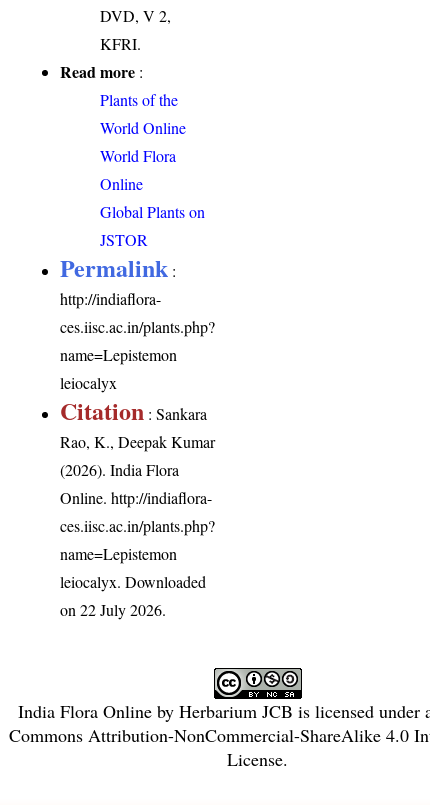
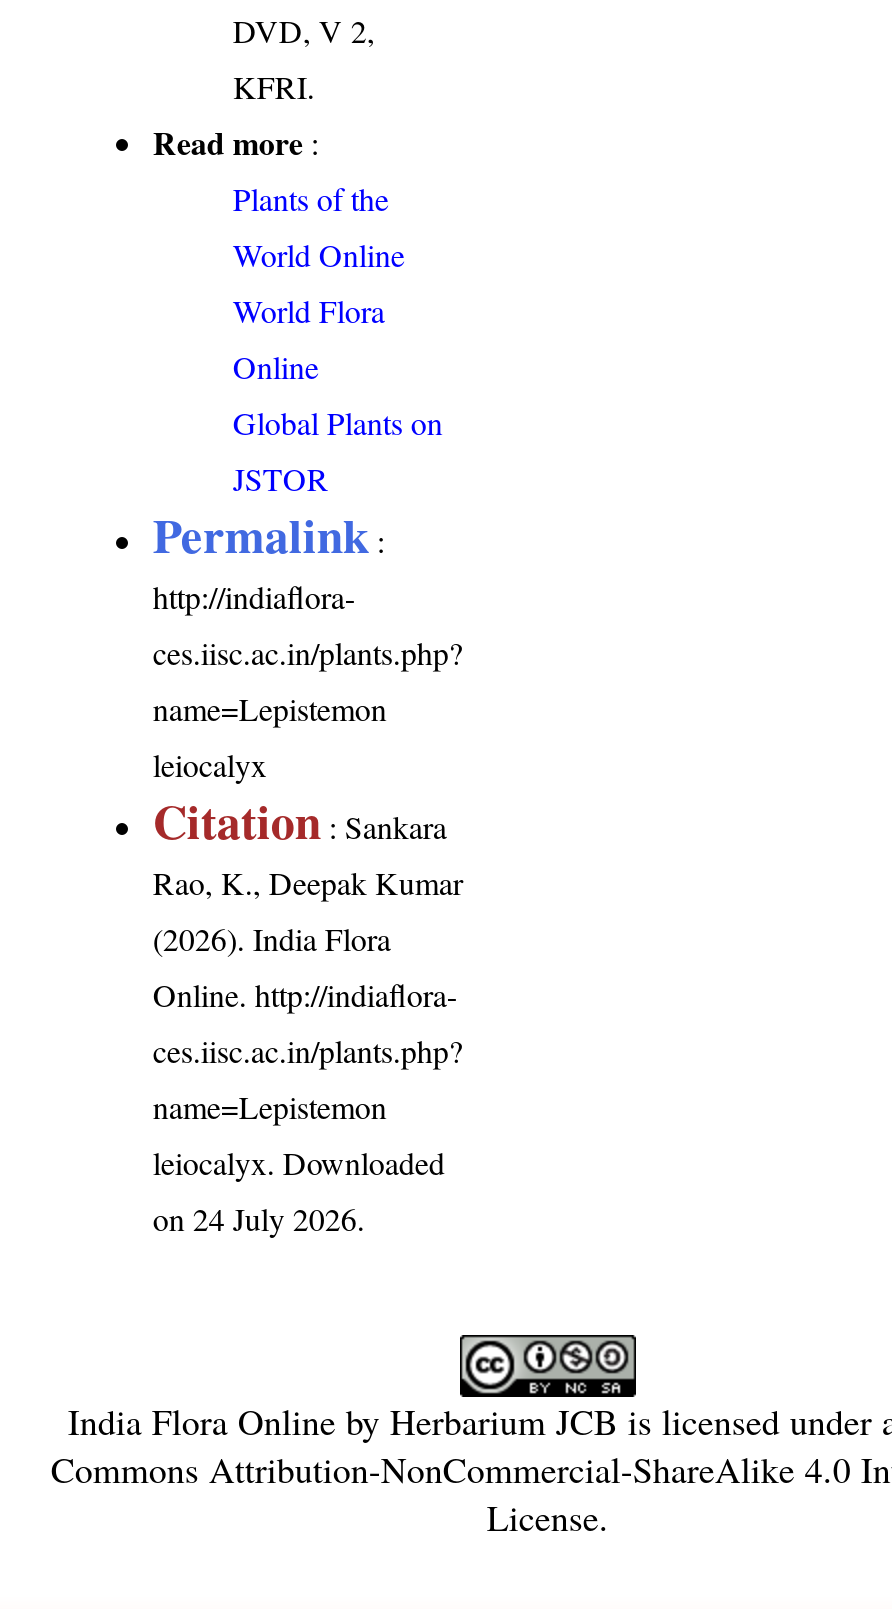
[60,599,166,620] on 22 July 2026. -> [153,1197,365,1239] on 24 July 2026.

